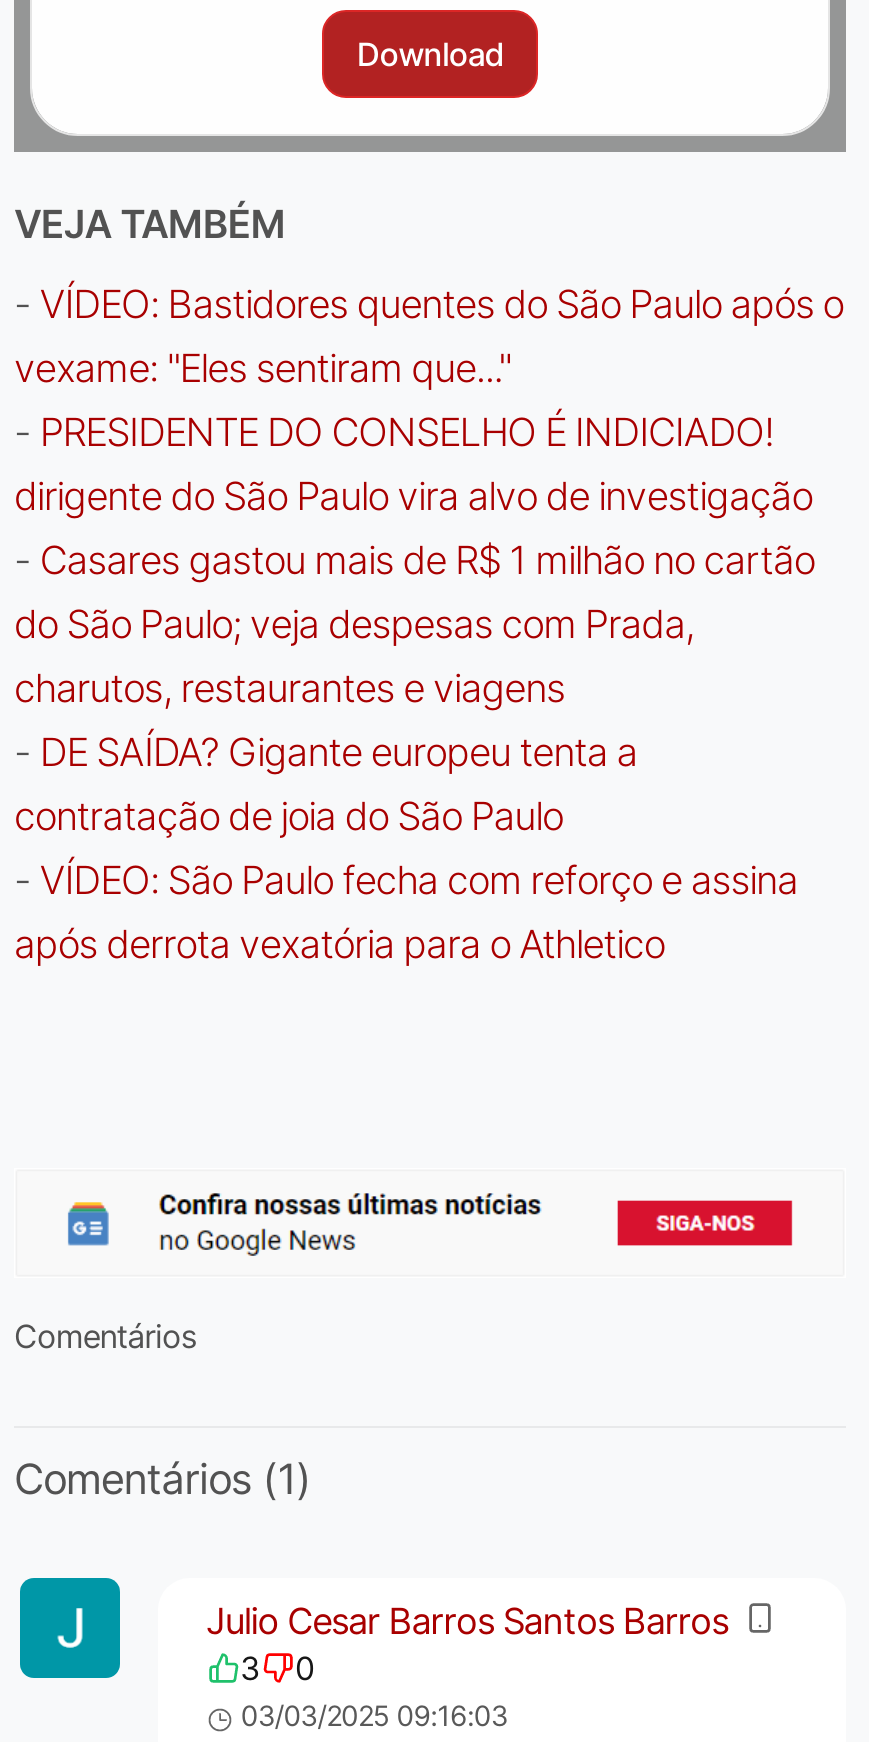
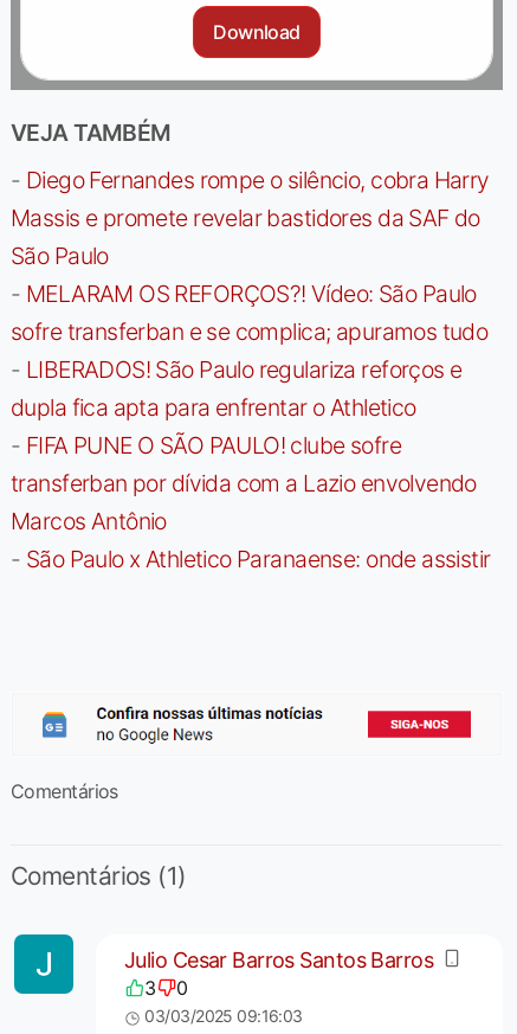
[14,280,843,968] - VÍDEO: Bastidores quentes do São Paulo após o | vexame: "Eles sentiram que..." | - PRESIDENTE DO CONSELHO É INDICIADO! | dirigente do São Paulo vira alvo de investigação | - Casares gastou mais de R$ 1 milhão no cartão | do São Paulo; veja despesas com Prada, | charutos, restaurantes e viagens | - DE SAÍDA? Gigante europeu tenta a | contratação de joia do São Paulo | - VÍDEO: São Paulo fecha com reforço e assina | após derrota vexatória para o Athletico -> [11,166,490,573] - Diego Fernandes rompe o silêncio, cobra Harry | Massis e promete revelar bastidores da SAF do | São Paulo | - MELARAM OS REFORÇOS?! Vídeo: São Paulo | sofre transferban e se complica; apuramos tudo | - LIBERADOS! São Paulo regulariza reforços e | dupla fica apta para enfrentar o Athletico | - FIFA PUNE O SÃO PAULO! clube sofre | transferban por dívida com a Lazio envolvendo | Marcos Antônio | - São Paulo x Athletico Paranaense: onde assistir

